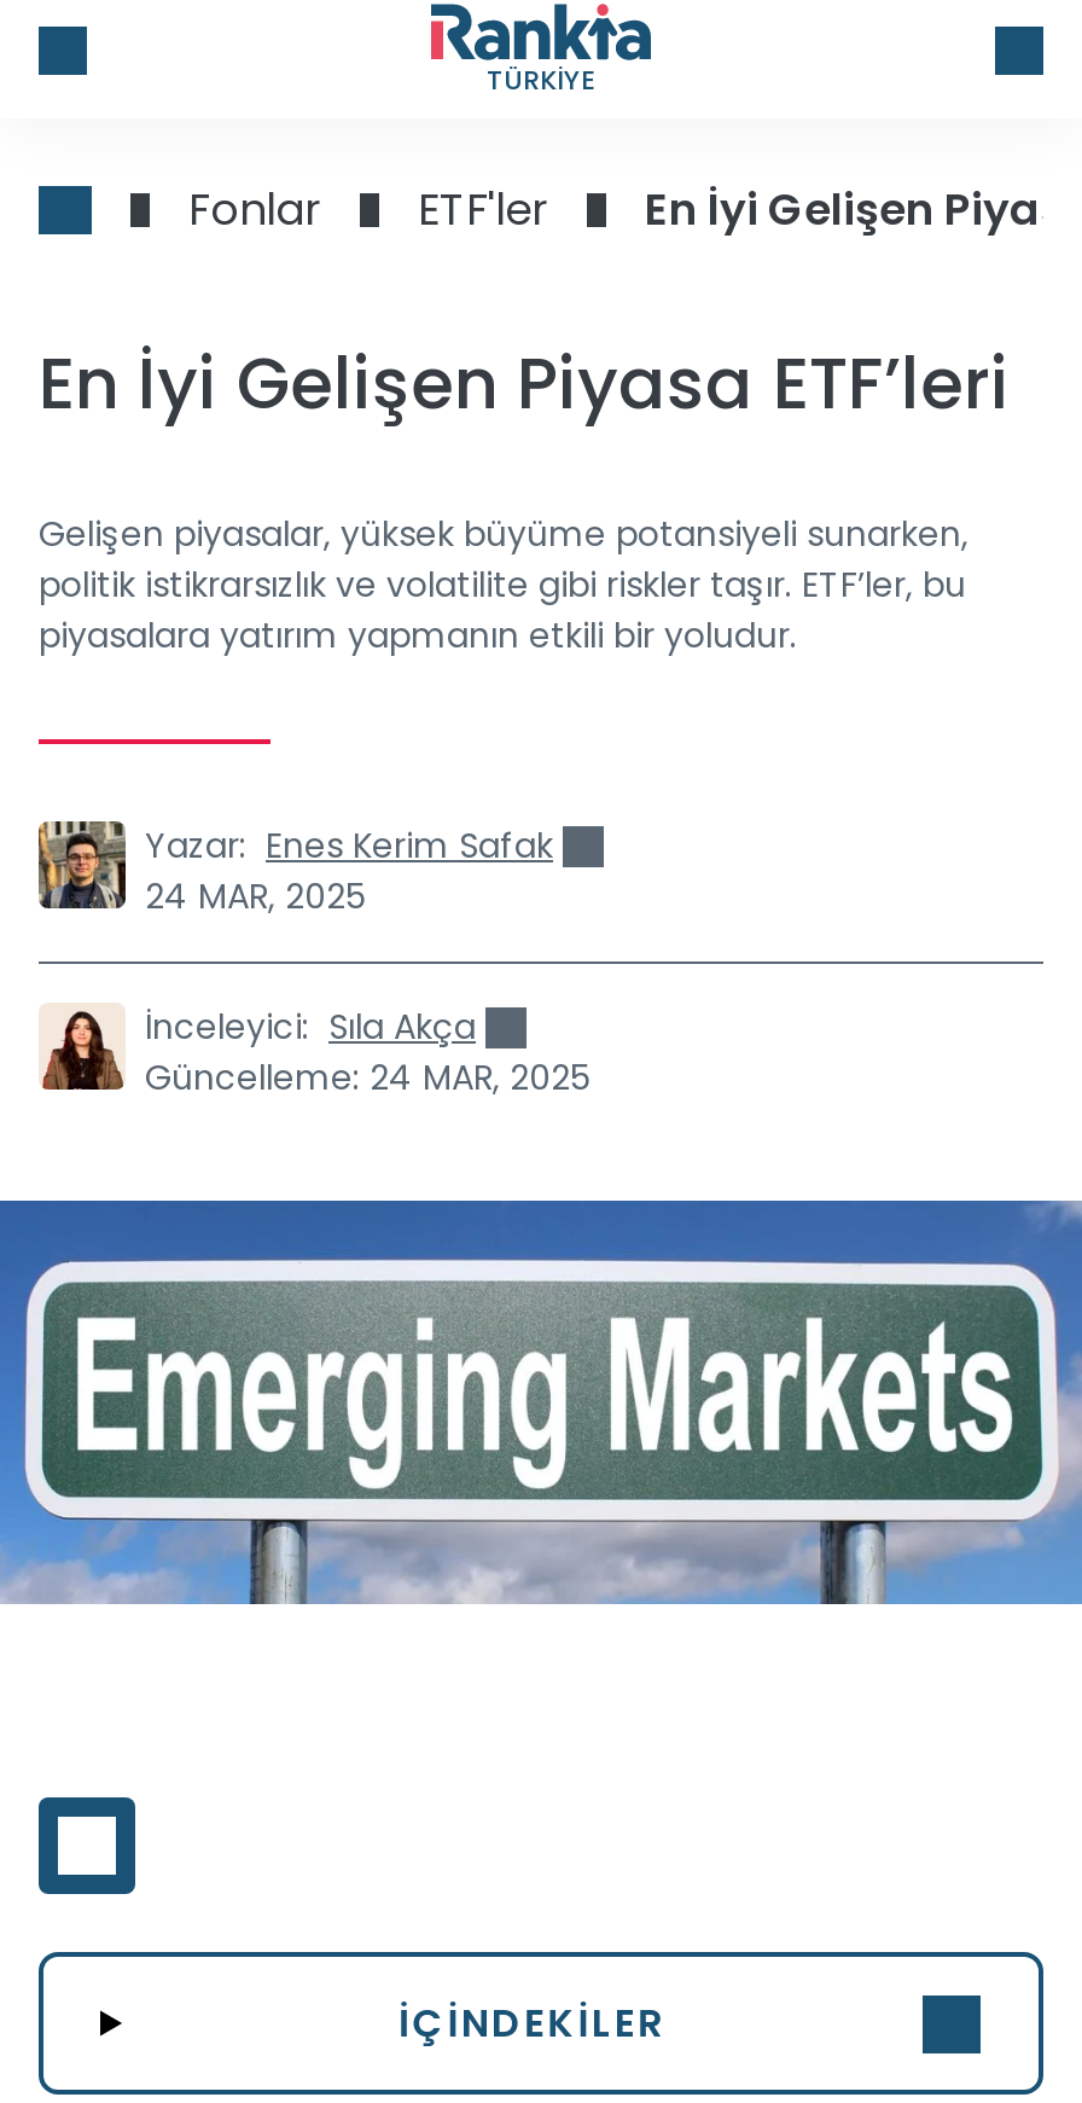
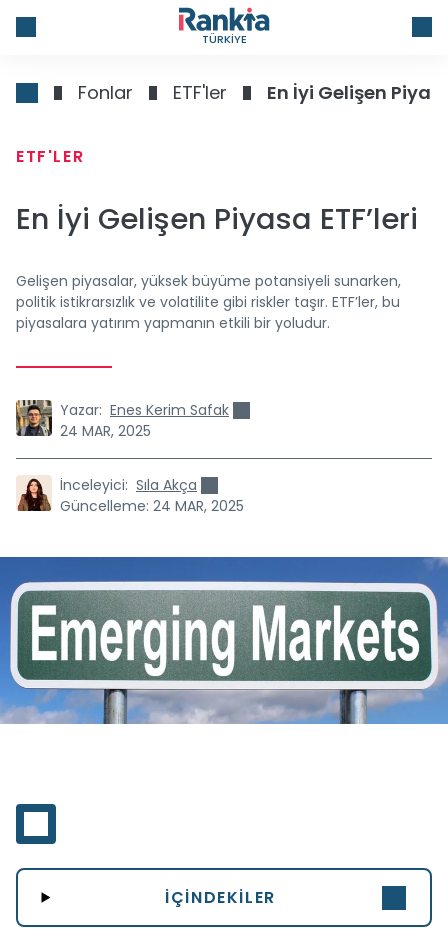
none -> [16,145,84,168] ETF'LER

